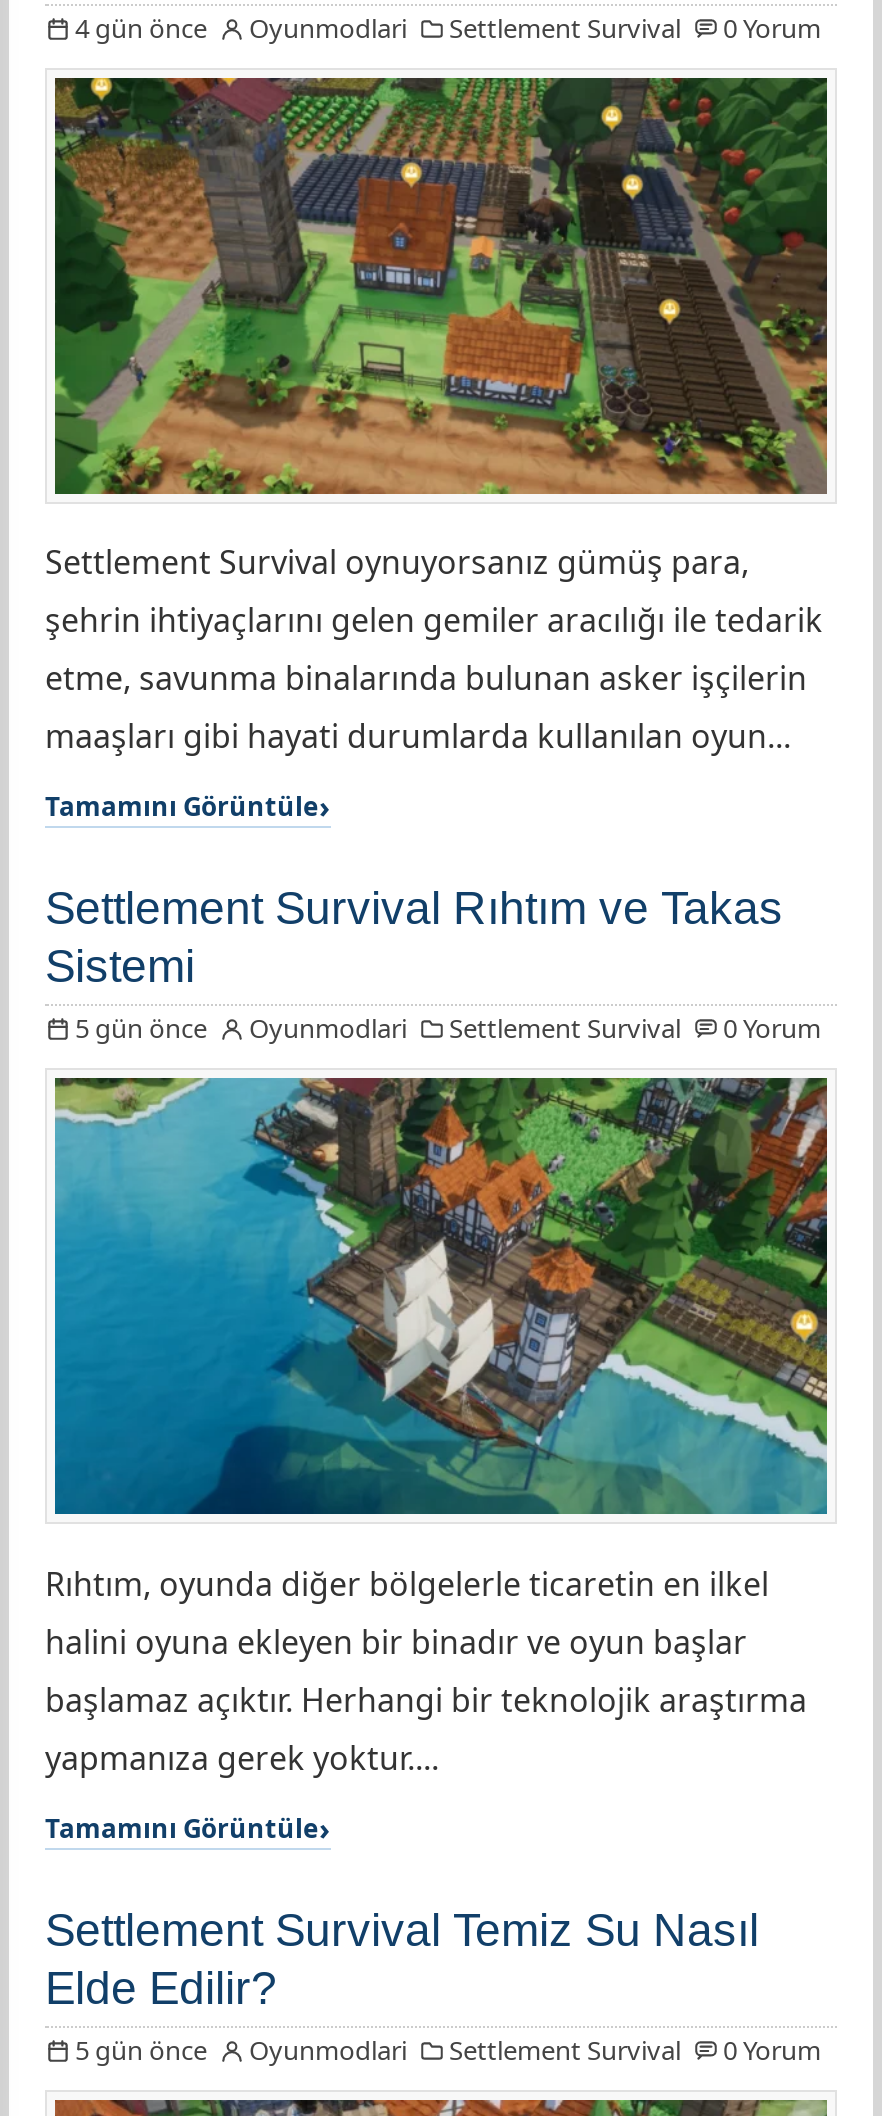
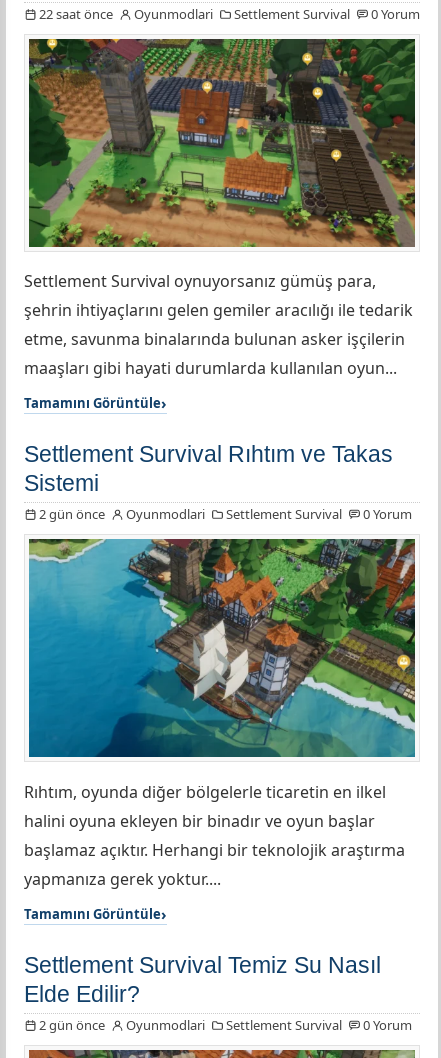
[75,9,821,45] 4 gün önce Oyunmodlari Settlement Survival 0 Yorum -> [39,4,420,22] 22 saat önce Oyunmodlari Settlement Survival 0 Yorum
[75,1009,821,1045] 5 gün önce Oyunmodlari Settlement Survival 0 Yorum -> [39,504,412,522] 2 gün önce Oyunmodlari Settlement Survival 0 Yorum
[75,2031,821,2067] 5 gün önce Oyunmodlari Settlement Survival 0 Yorum -> [39,1015,412,1033] 2 gün önce Oyunmodlari Settlement Survival 0 Yorum

